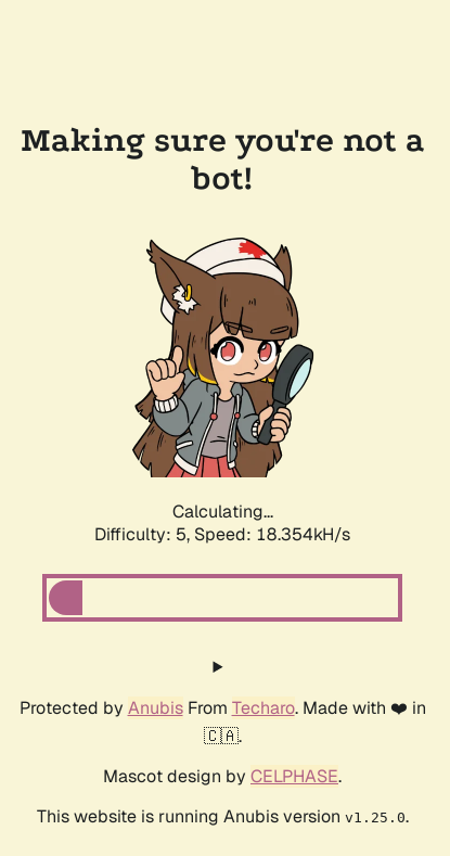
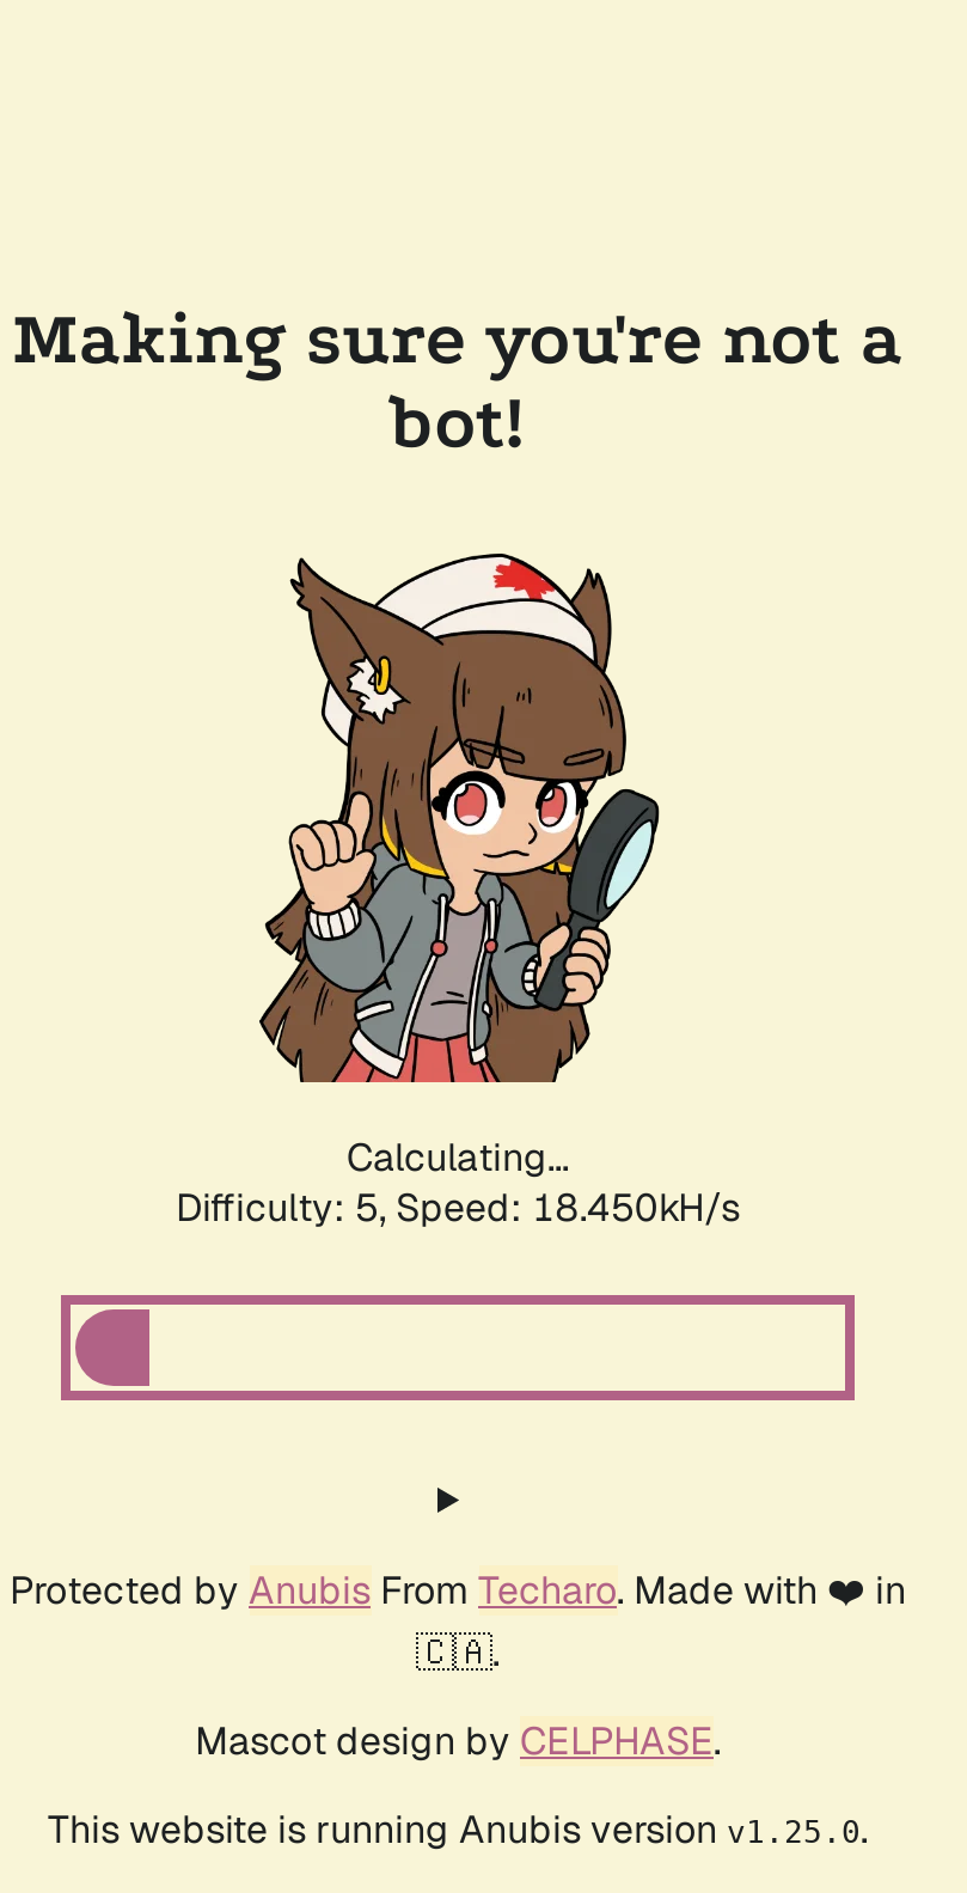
[94,523,350,546] Difficulty: 5, Speed: 18.354kH/s -> [176,1183,740,1233] Difficulty: 5, Speed: 18.450kH/s

